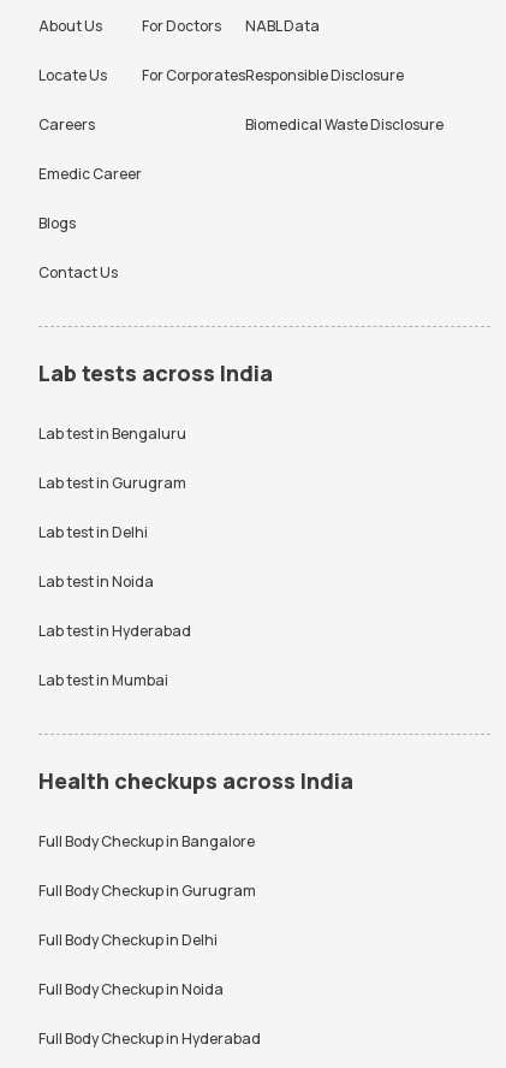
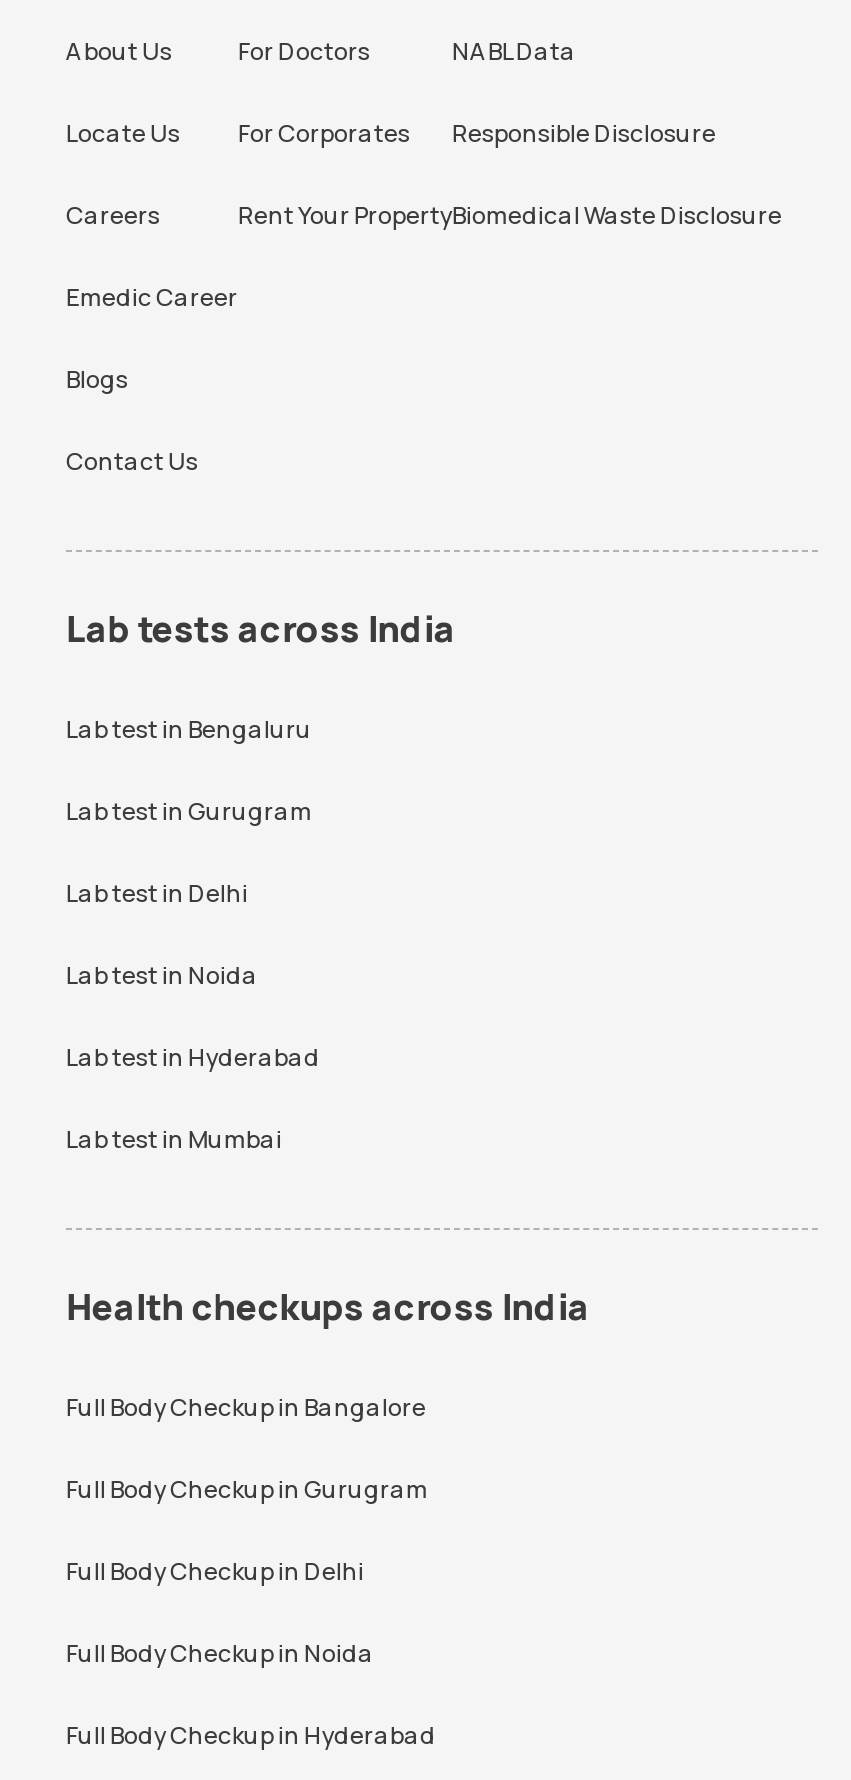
none -> [238,198,452,232] Rent Your Property

